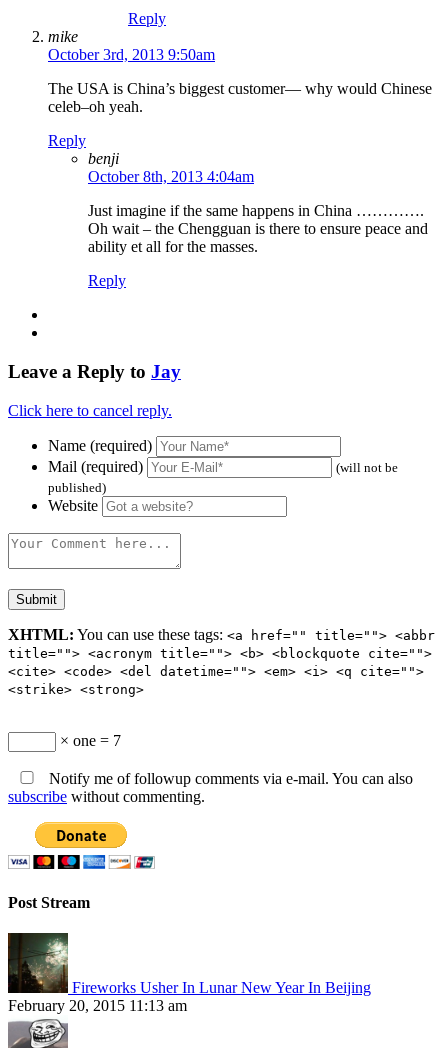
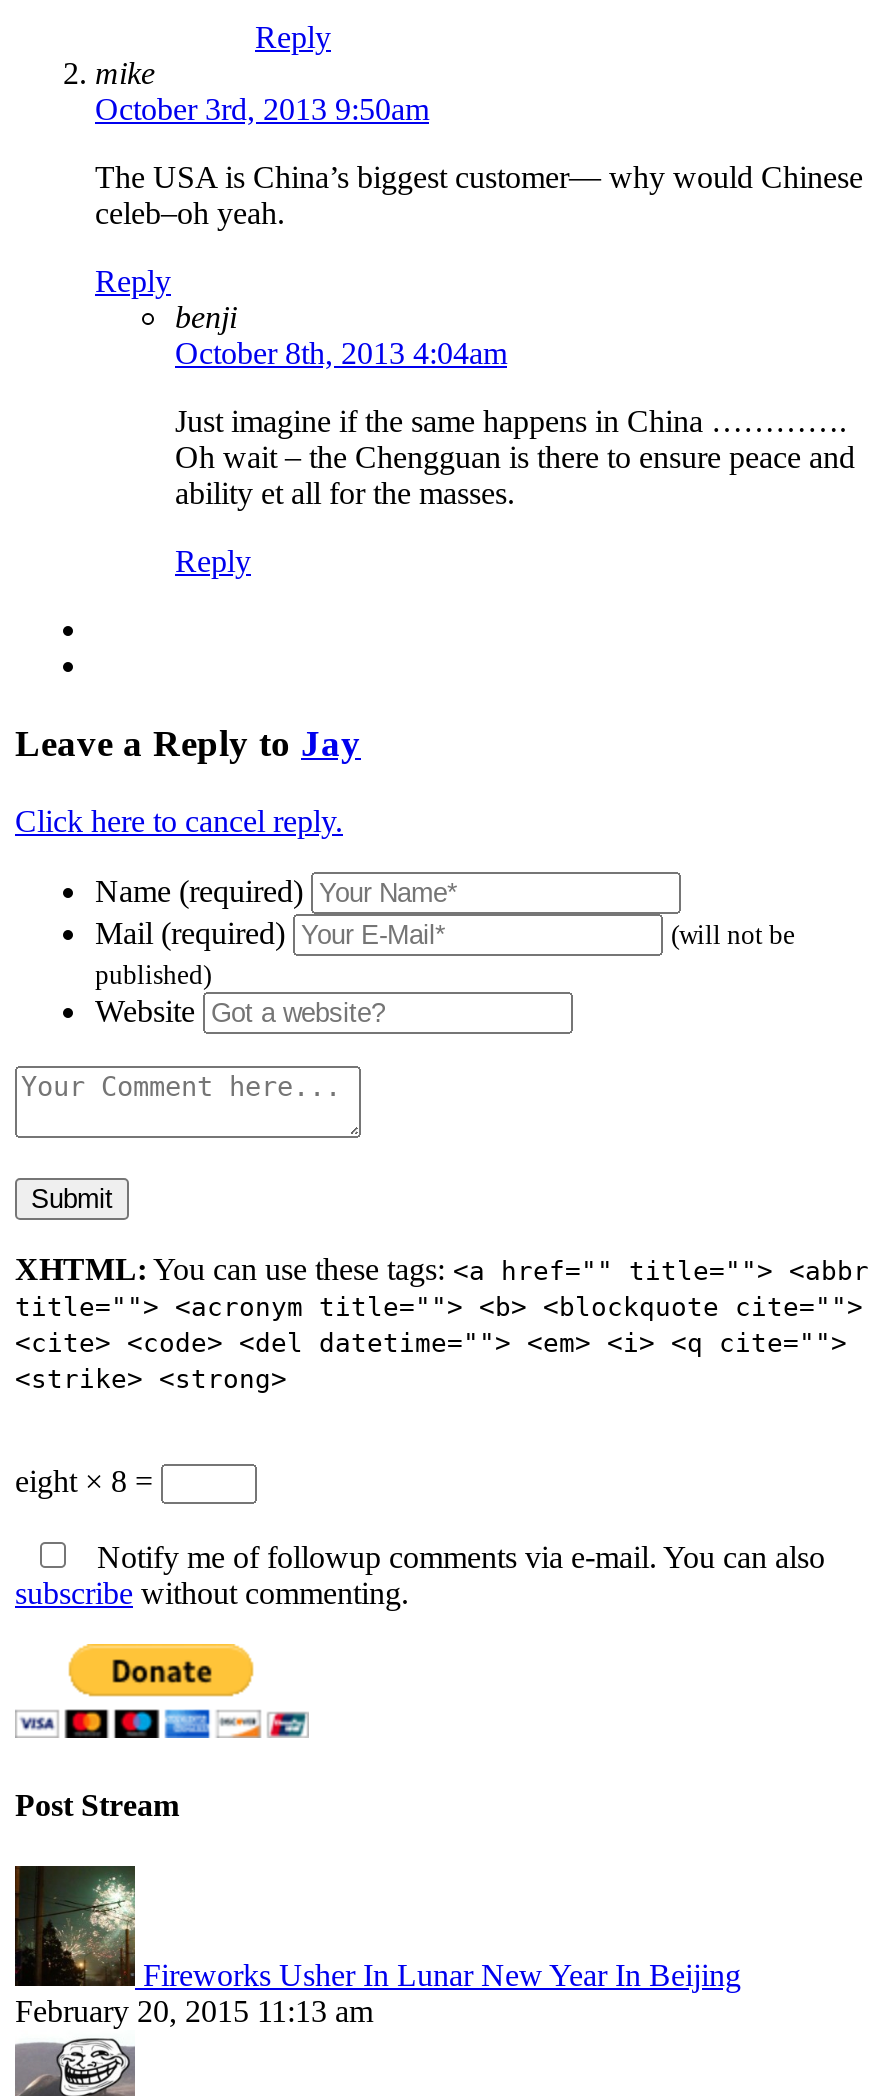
[56,732,121,749] × one = 7 -> [15,1463,161,1497] eight × 8 =

